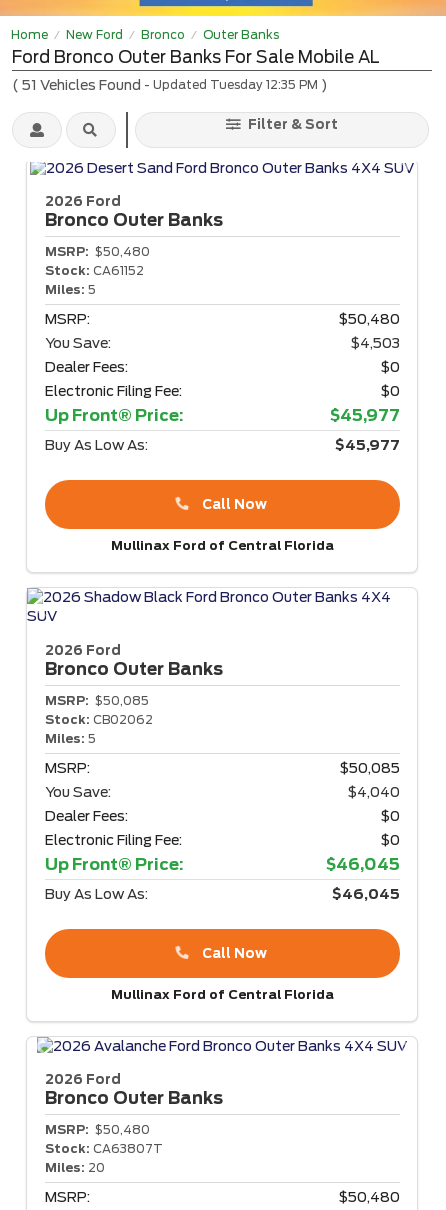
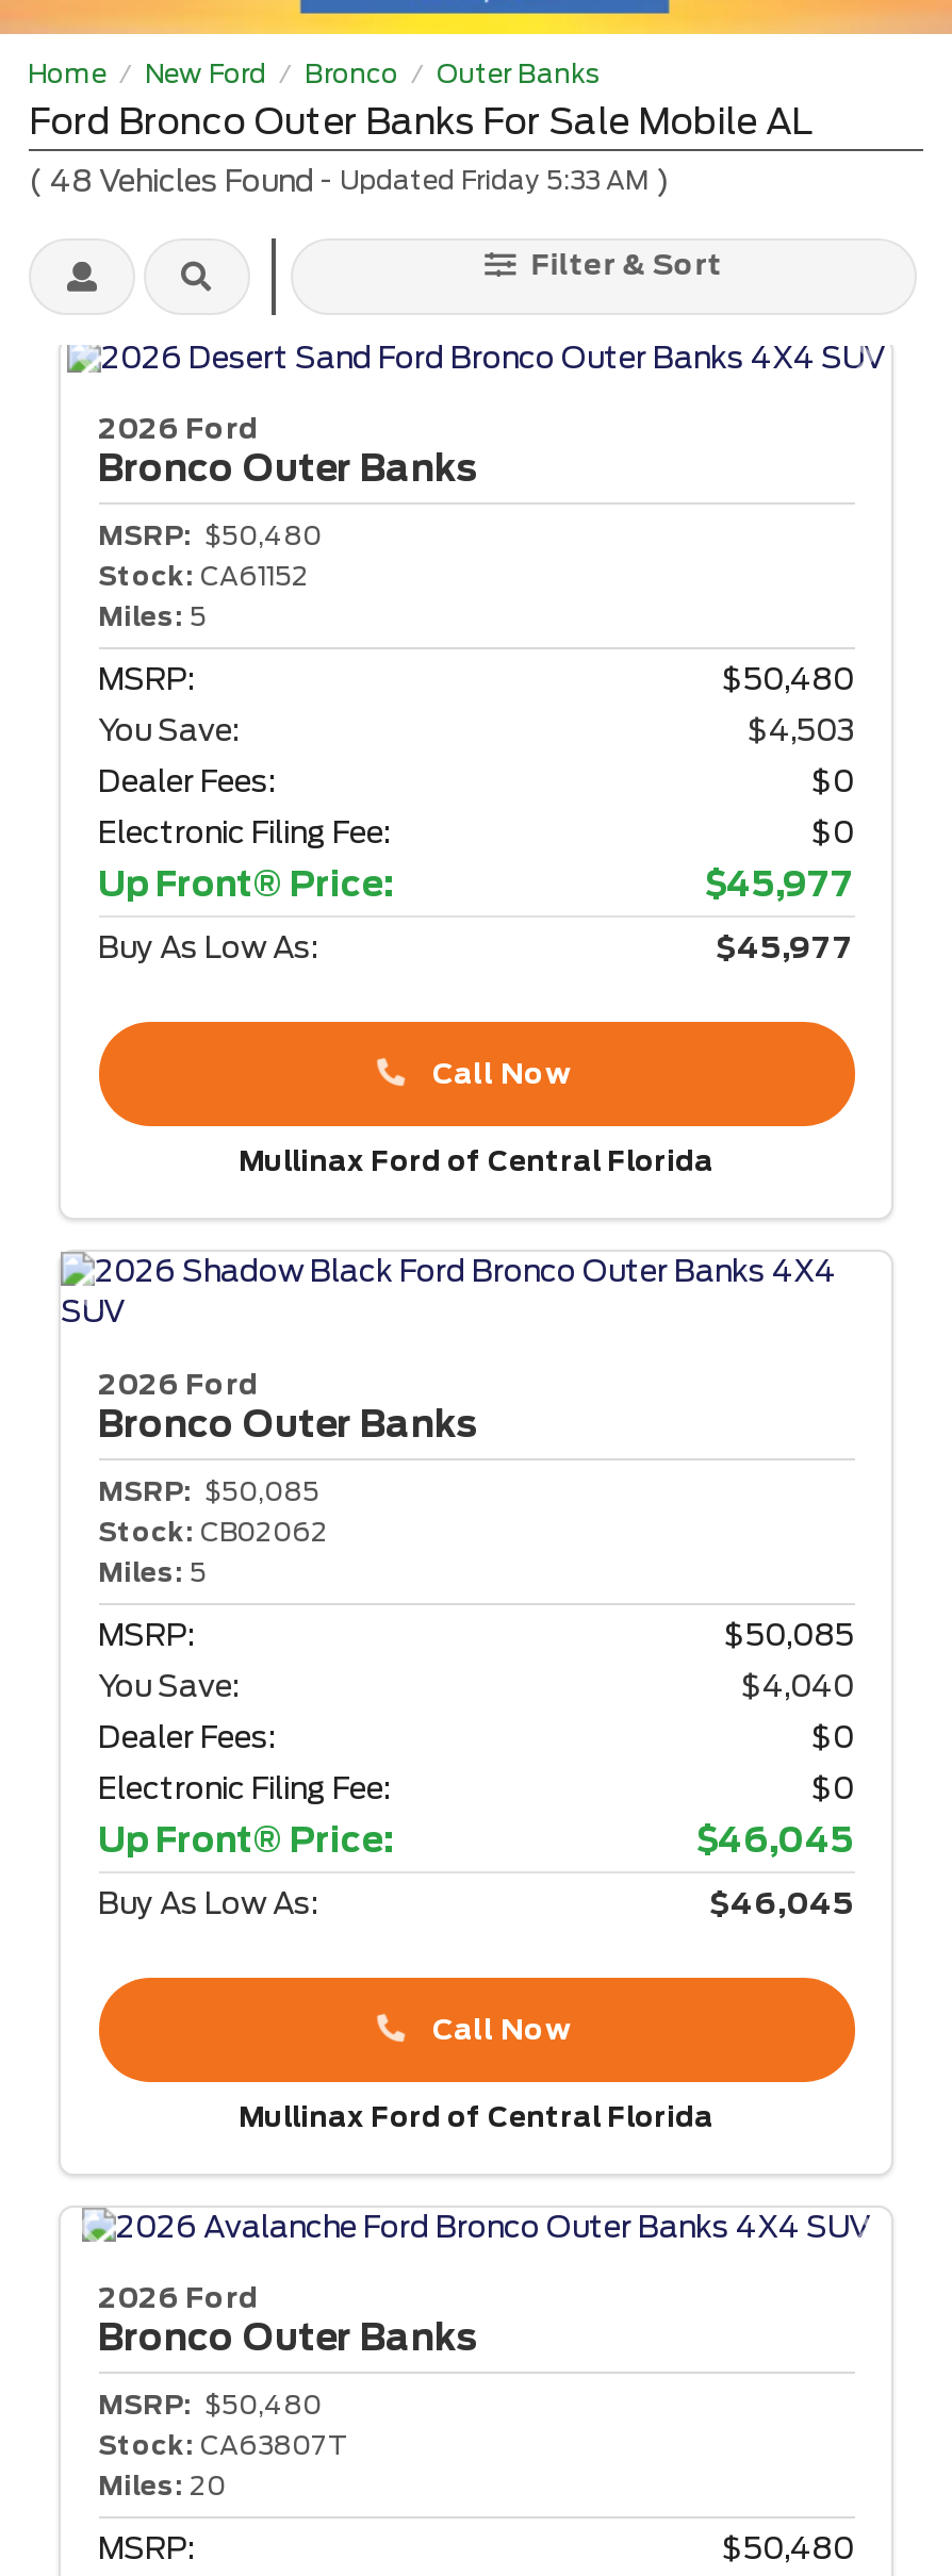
[12,76,328,92] (51 Vehicles Found - Updated Tuesday 12:35 PM) -> [29,163,670,197] (48 Vehicles Found - Updated Friday 5:33 AM)

